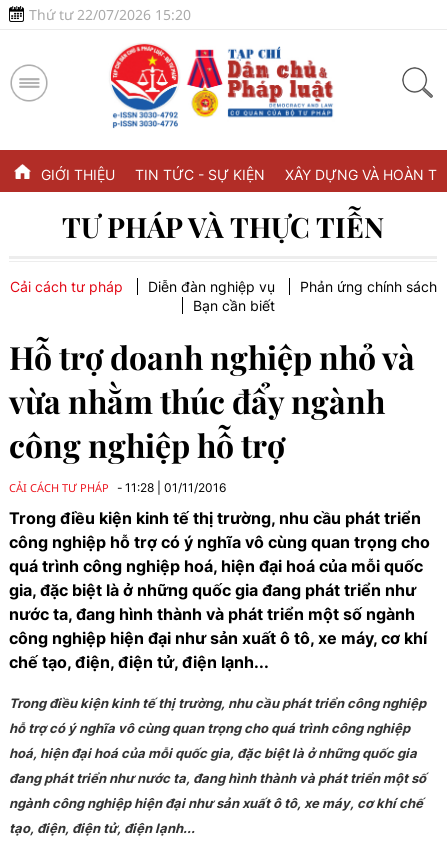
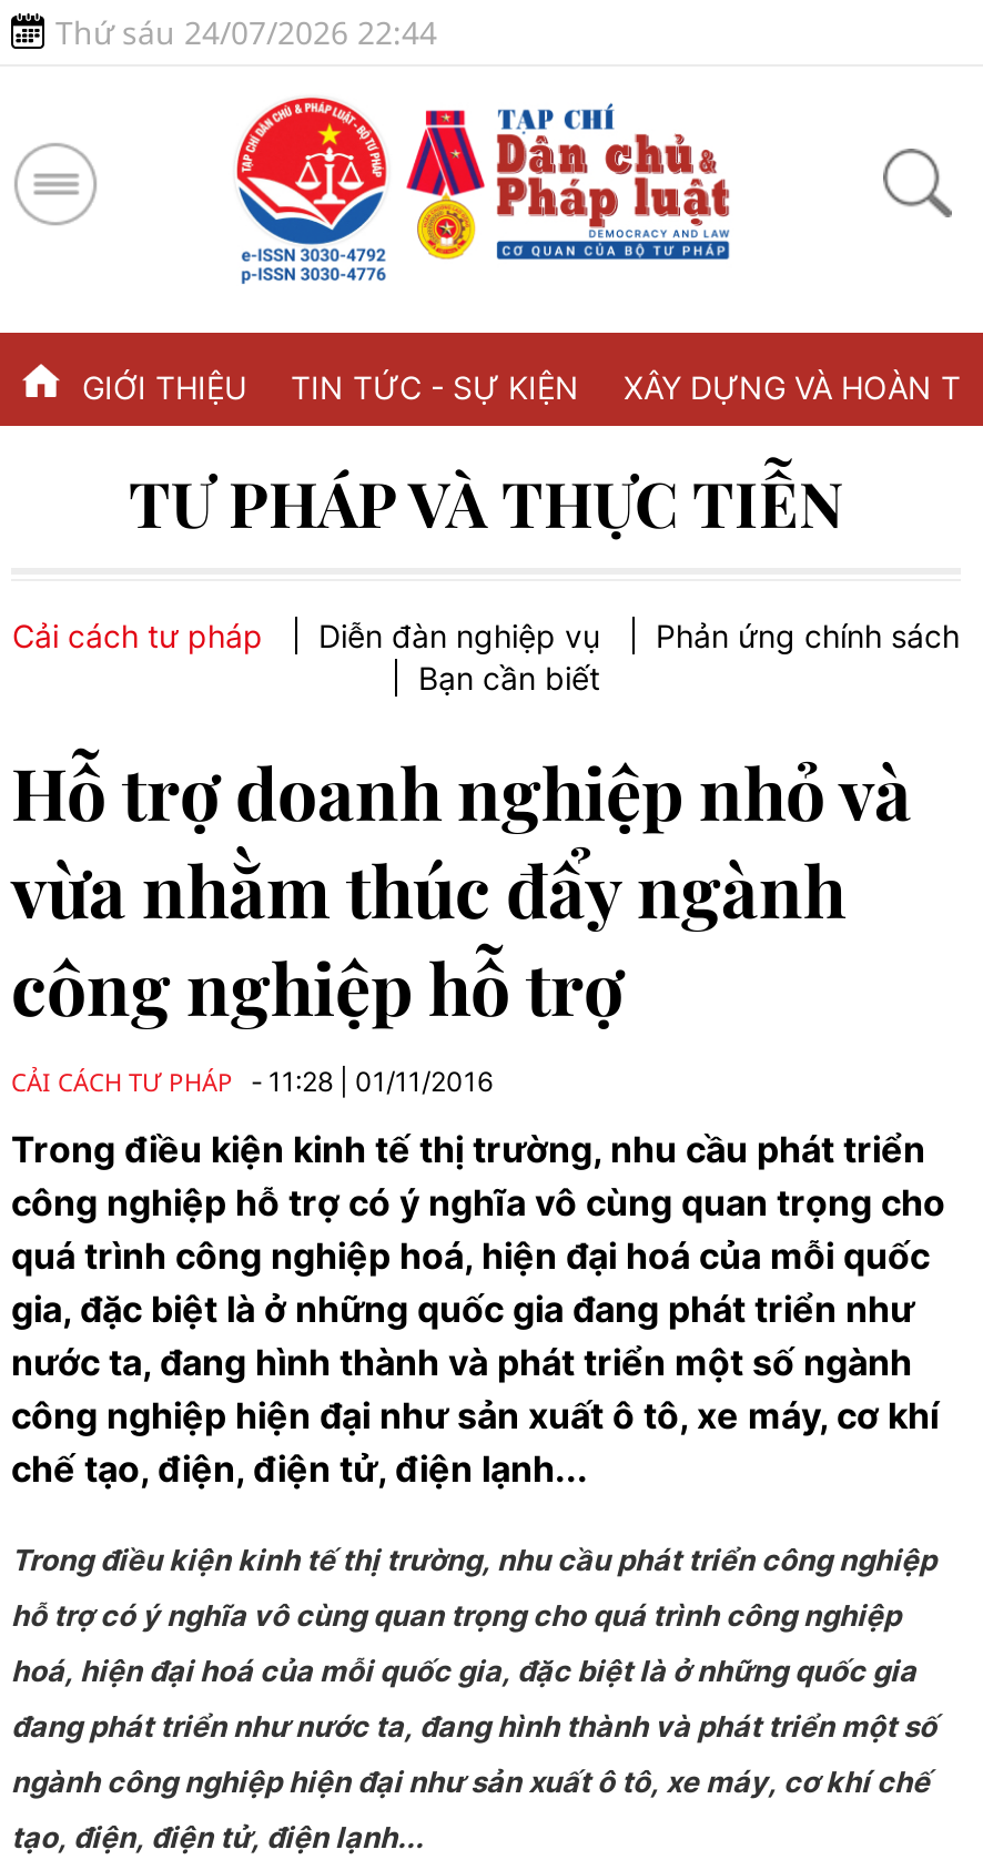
[29,5,191,24] Thứ tư 22/07/2026 15:20 -> [55,11,437,53] Thứ sáu 24/07/2026 22:44

